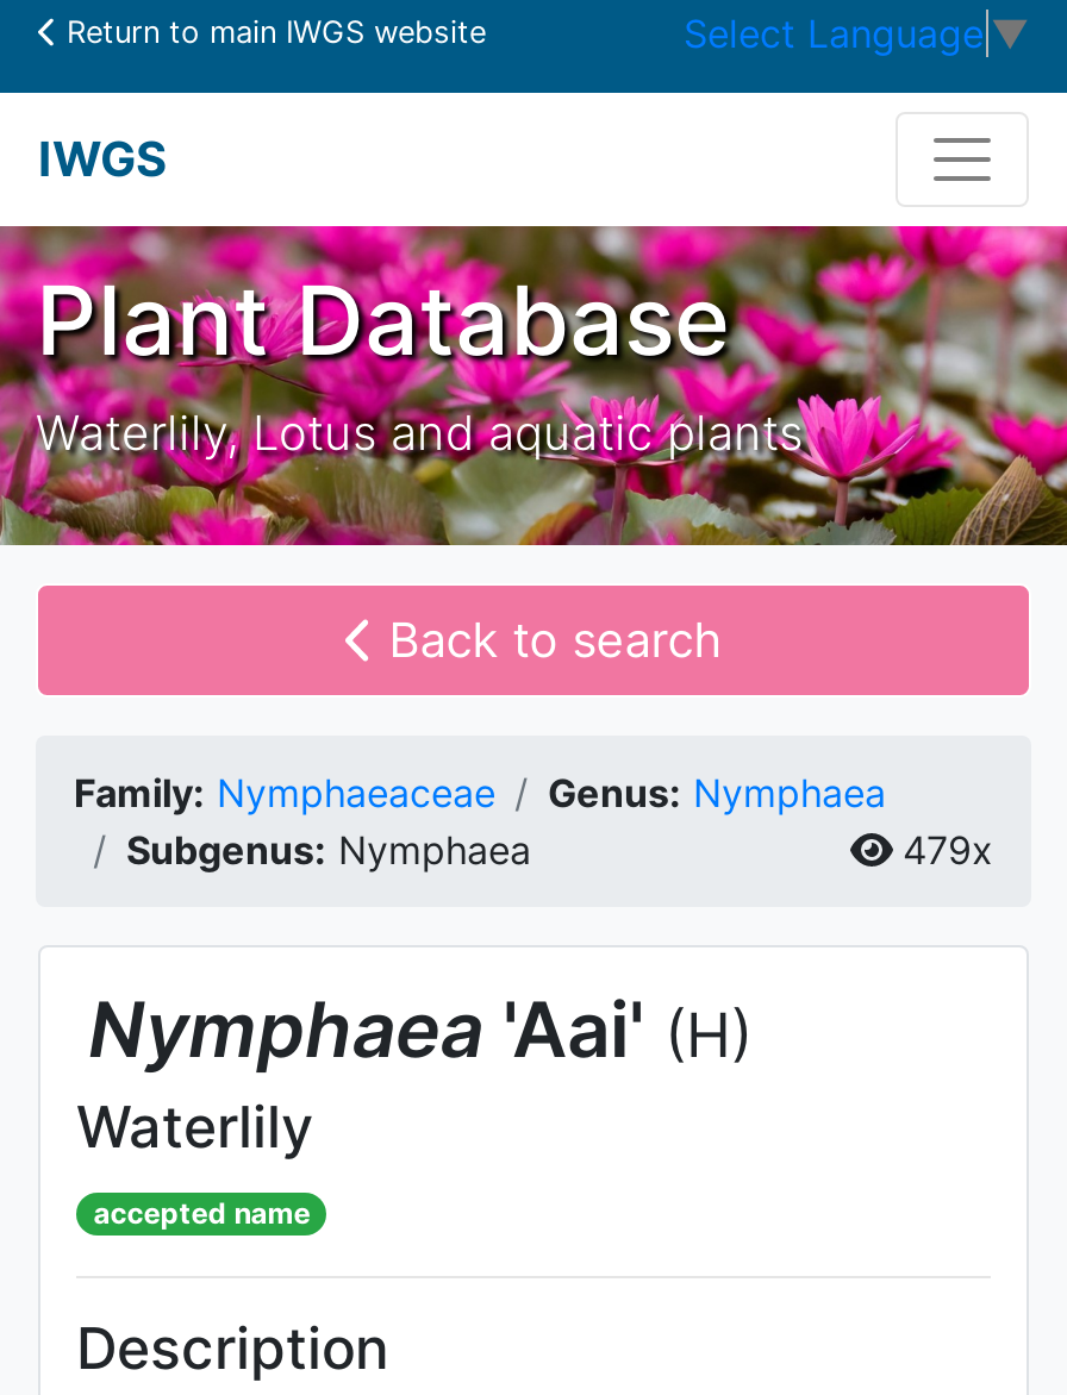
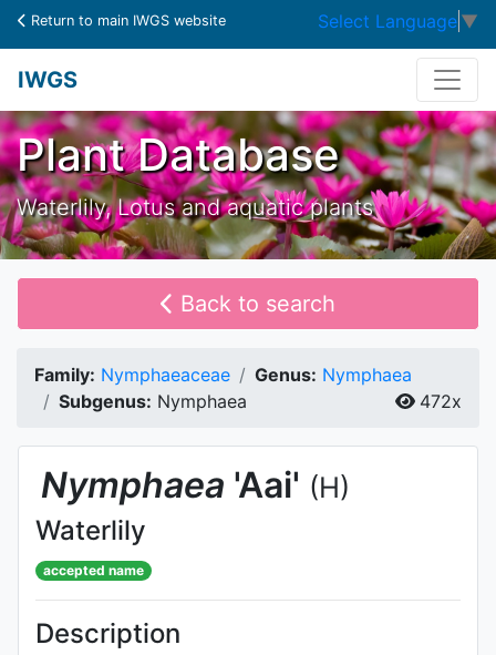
[903,826,993,874] 479x -> [420,390,462,412] 472x

